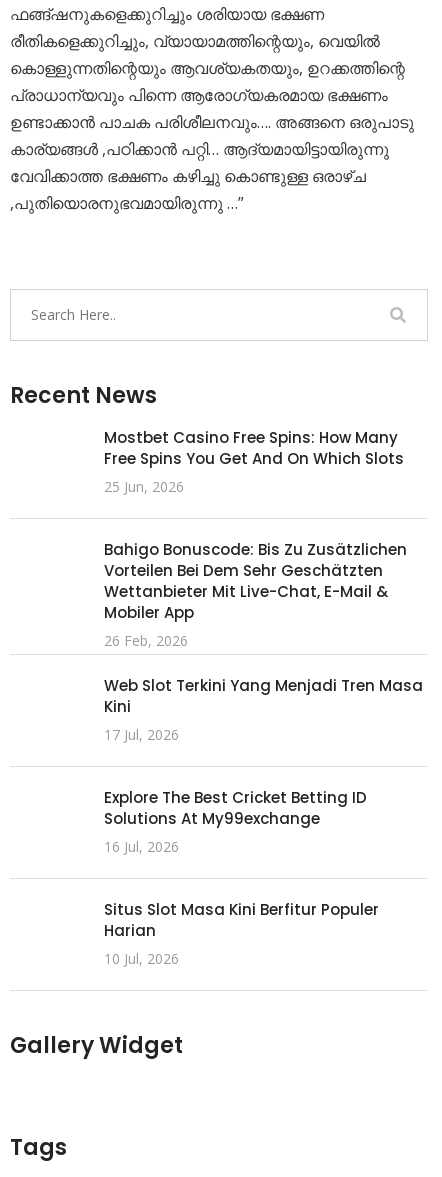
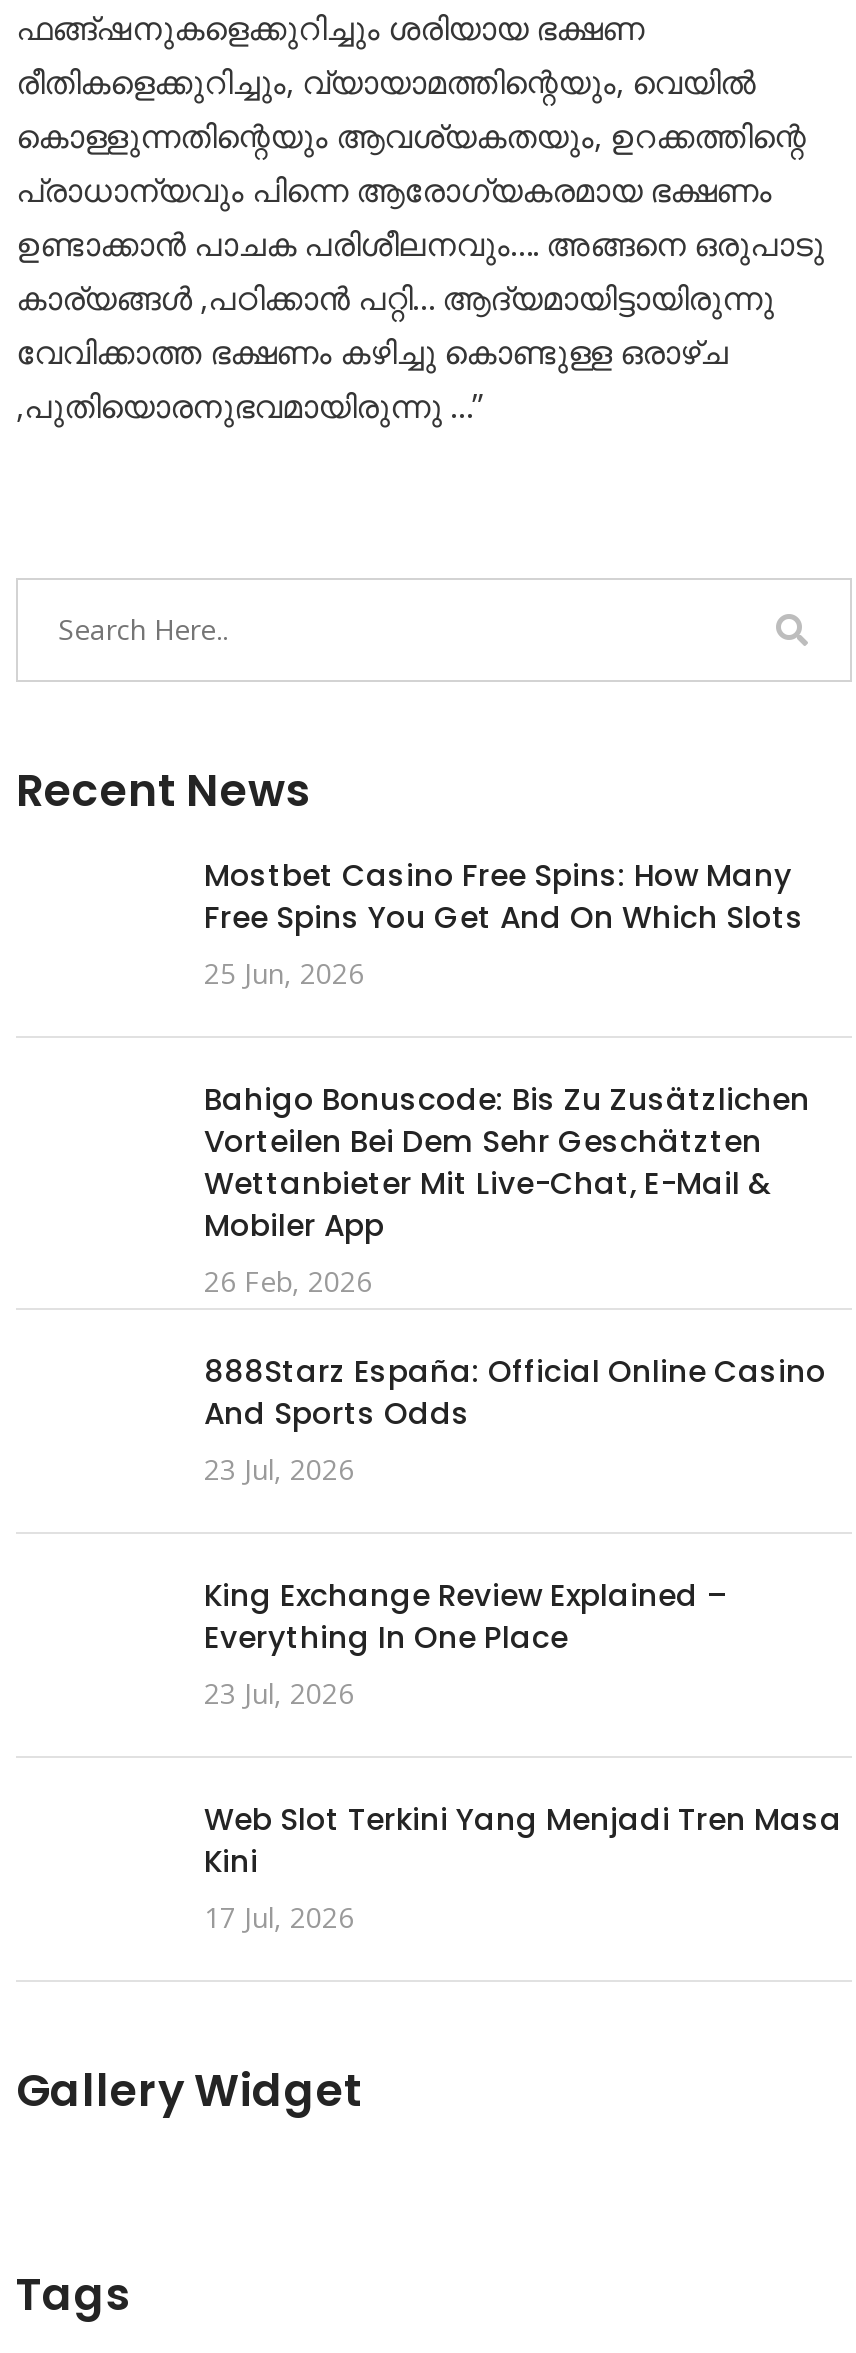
none -> [204,1349,826,1711] 888Starz España: Official Online Casino | And Sports Odds | 23 Jul, 2026 | King Exchange Review Explained – | Everything In One Place | 23 Jul, 2026
moved [104,675,423,744] -> [204,1797,842,1935]: Web Slot Terkini Yang Menjadi Tren Masa | Kini | 17 Jul, 2026
[104,787,379,968] Explore The Best Cricket Betting ID | Solutions At My99exchange | 16 Jul, 2026 | Situs Slot Masa Kini Berfitur Populer | Harian | 10 Jul, 2026 -> none

